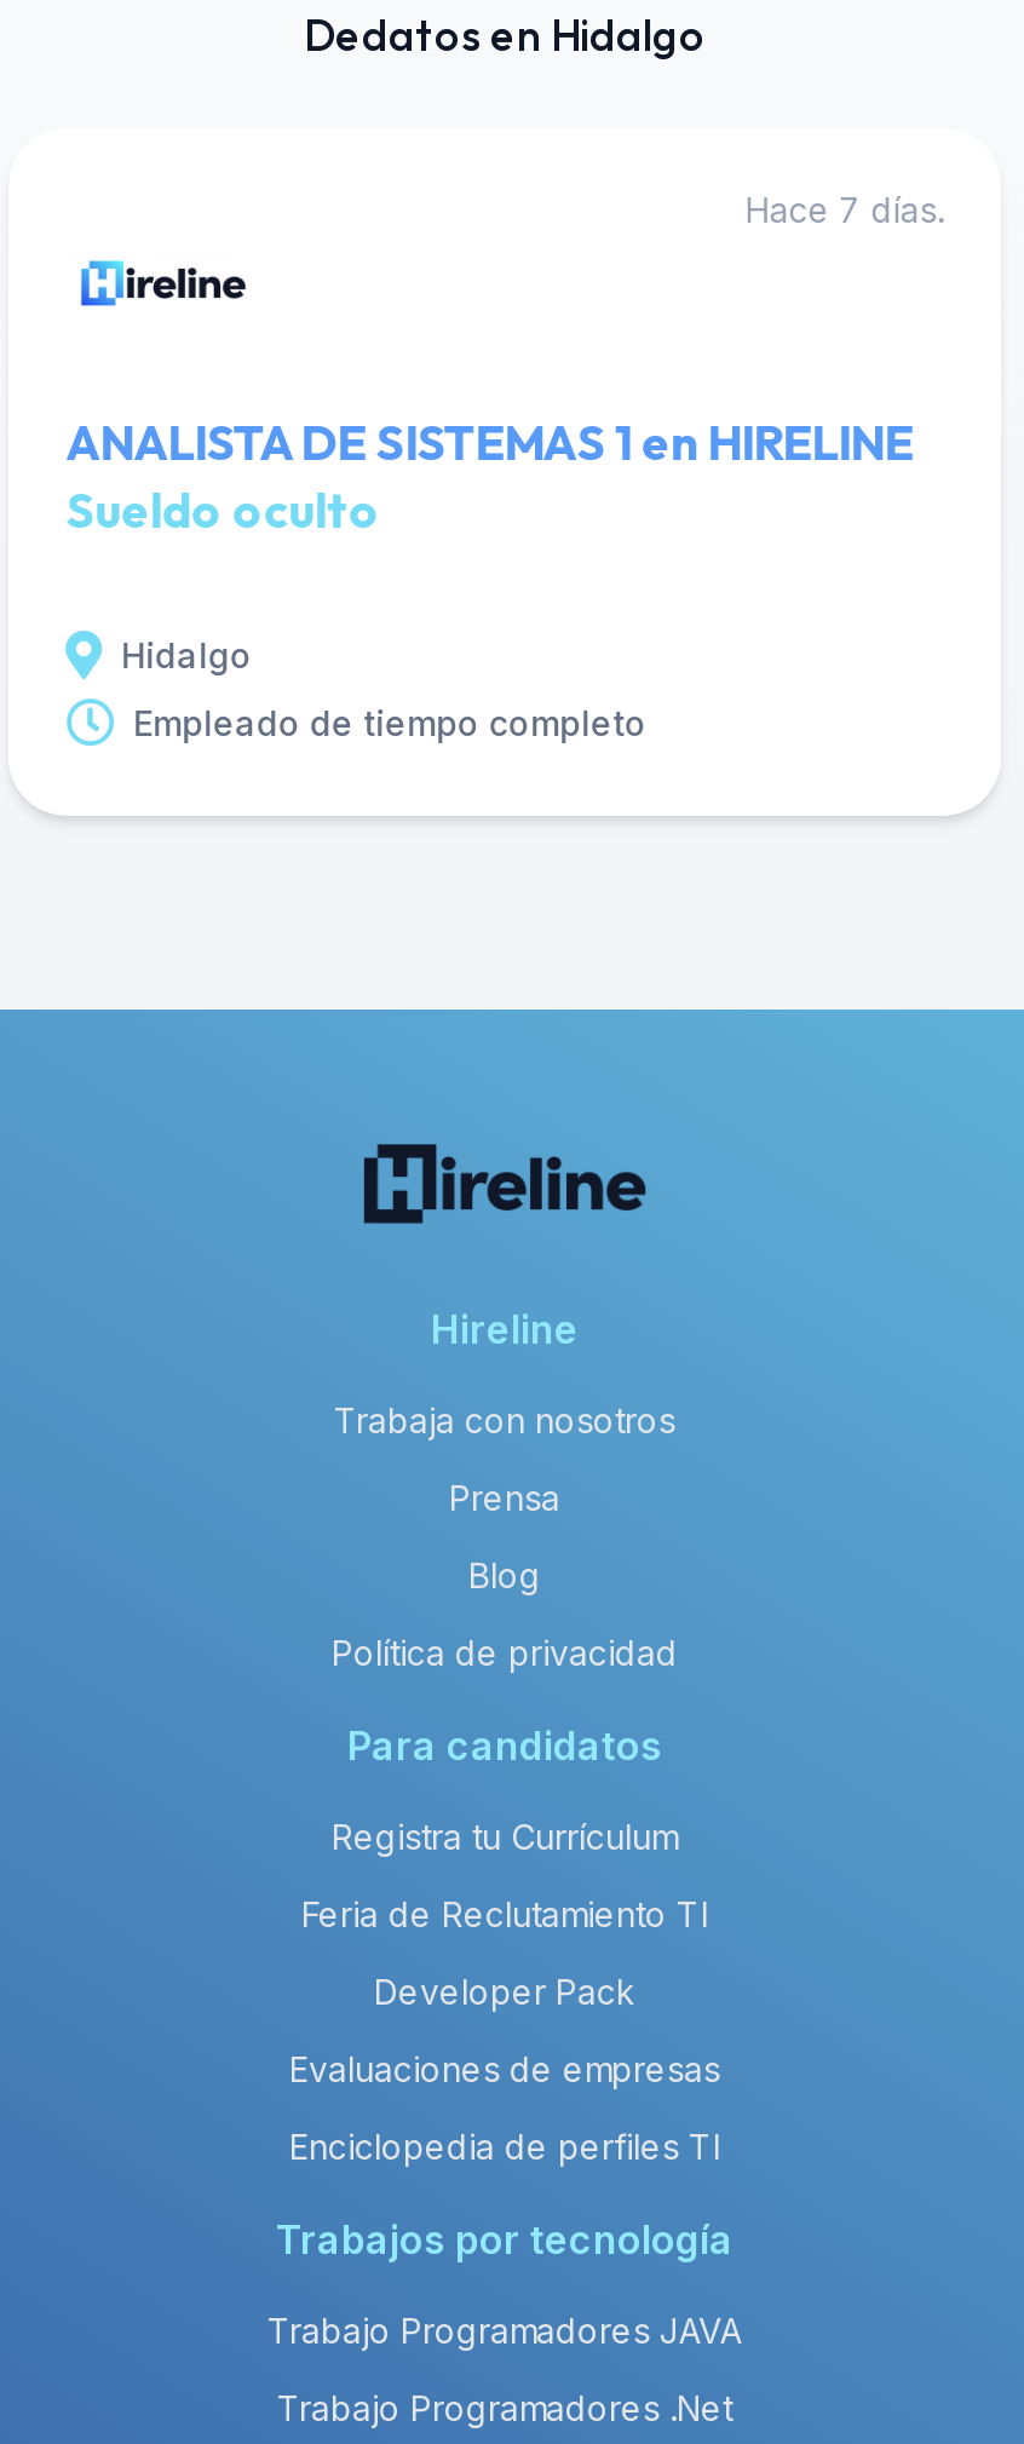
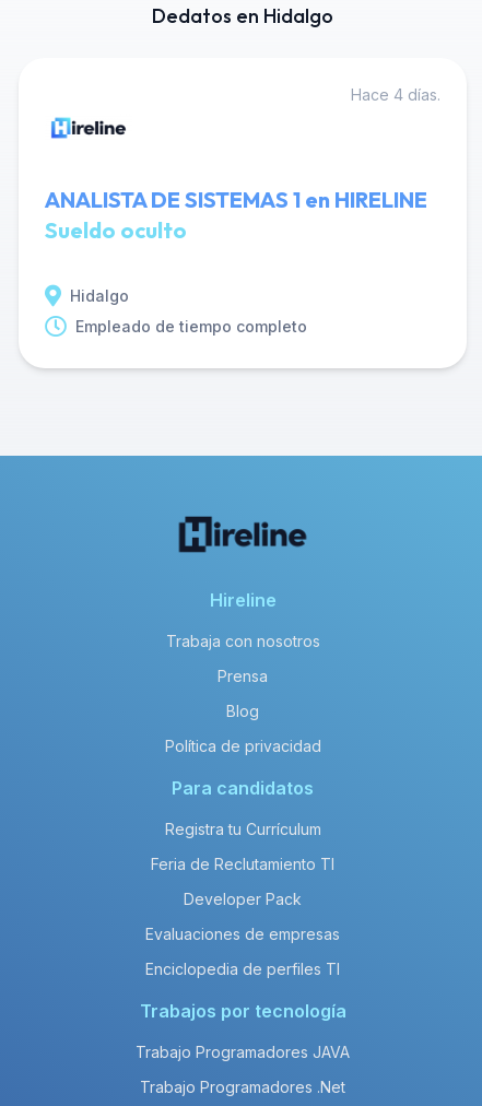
[745,189,944,230] Hace 7 días. -> [351,85,441,104] Hace 4 días.

